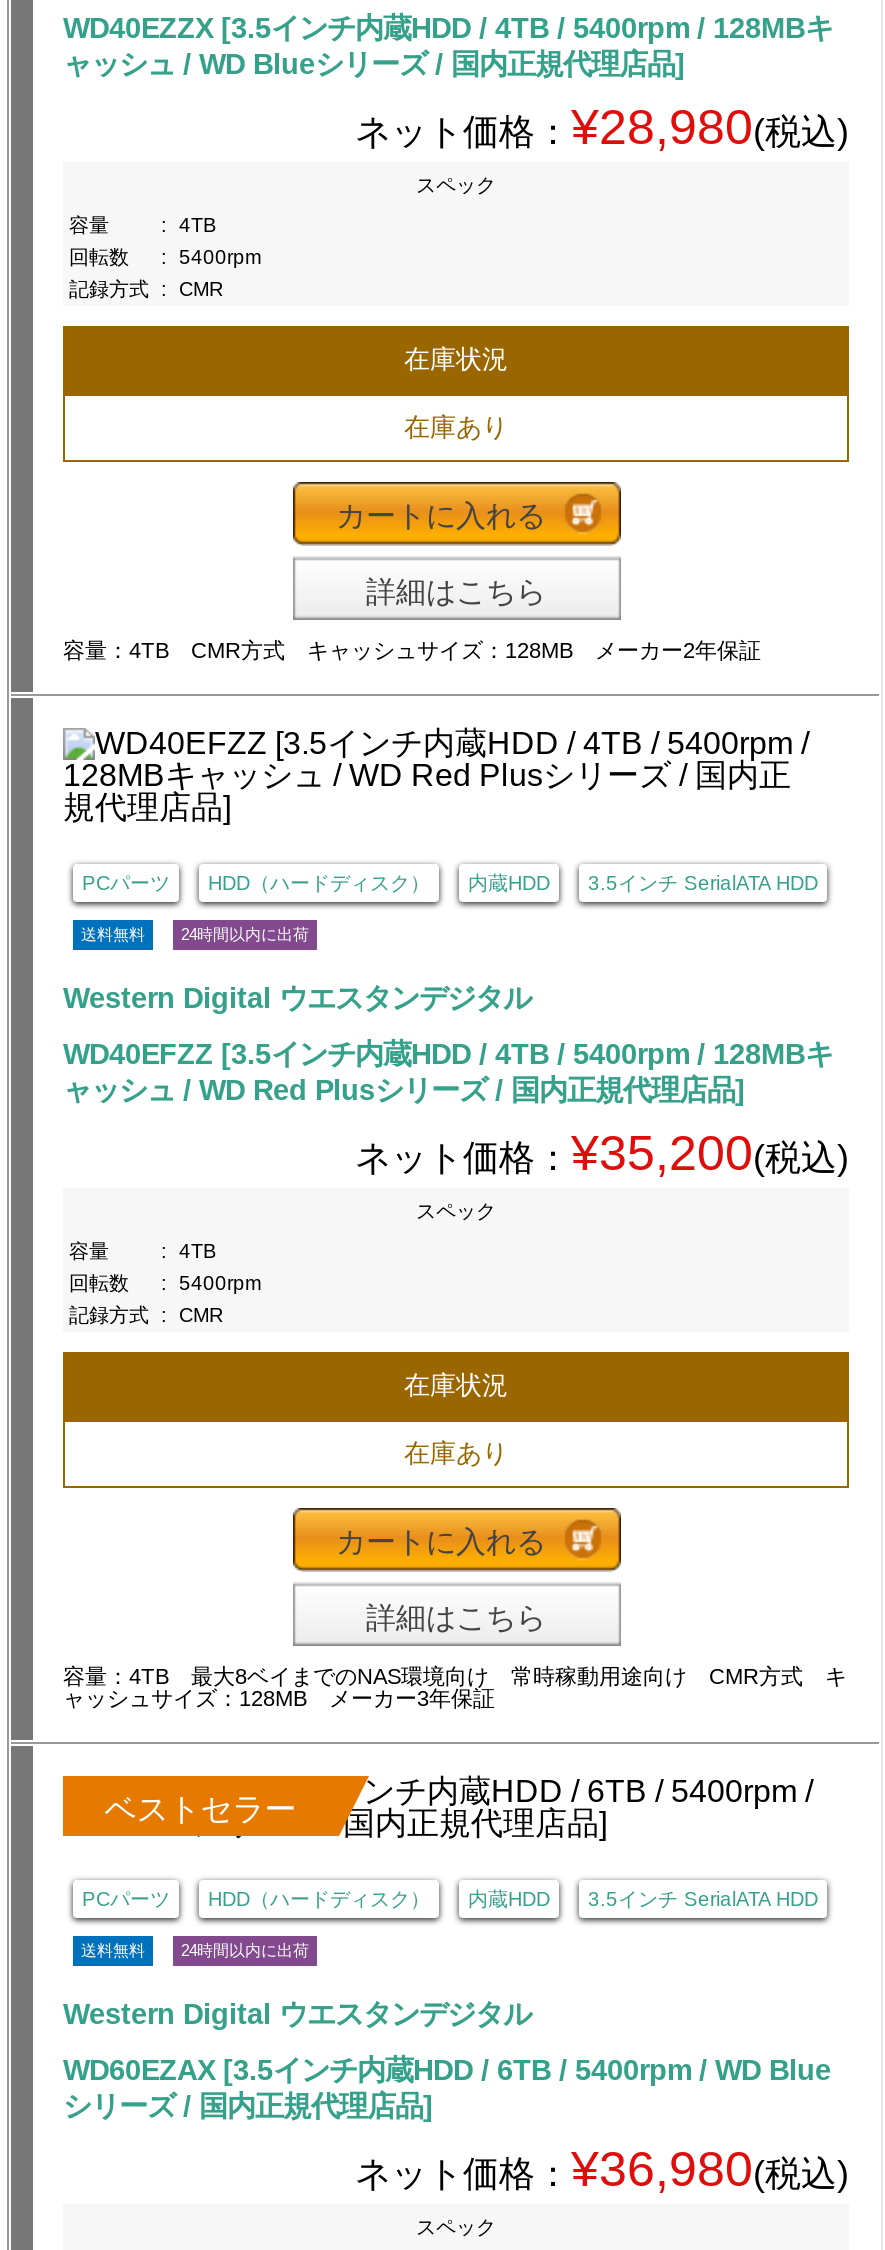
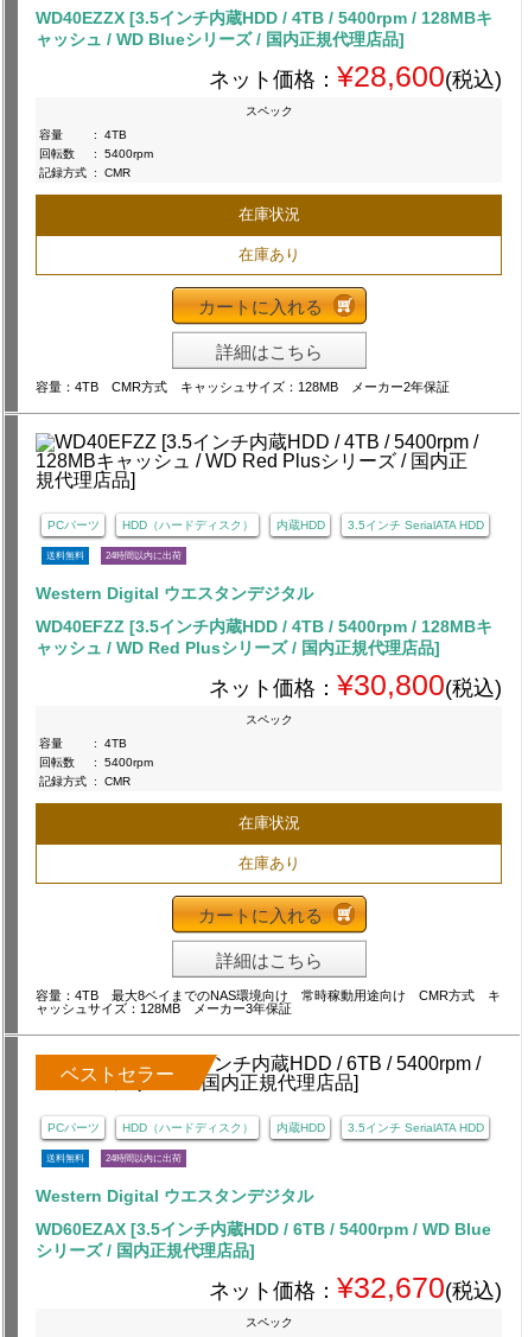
[355,99,849,155] ネット価格：¥28,980(税込) -> [209,60,502,93] ネット価格：¥28,600(税込)
[355,1125,849,1181] ネット価格：¥35,200(税込) -> [209,668,502,702] ネット価格：¥30,800(税込)
[355,2141,849,2197] ネット価格：¥36,980(税込) -> [209,1271,502,1304] ネット価格：¥32,670(税込)

